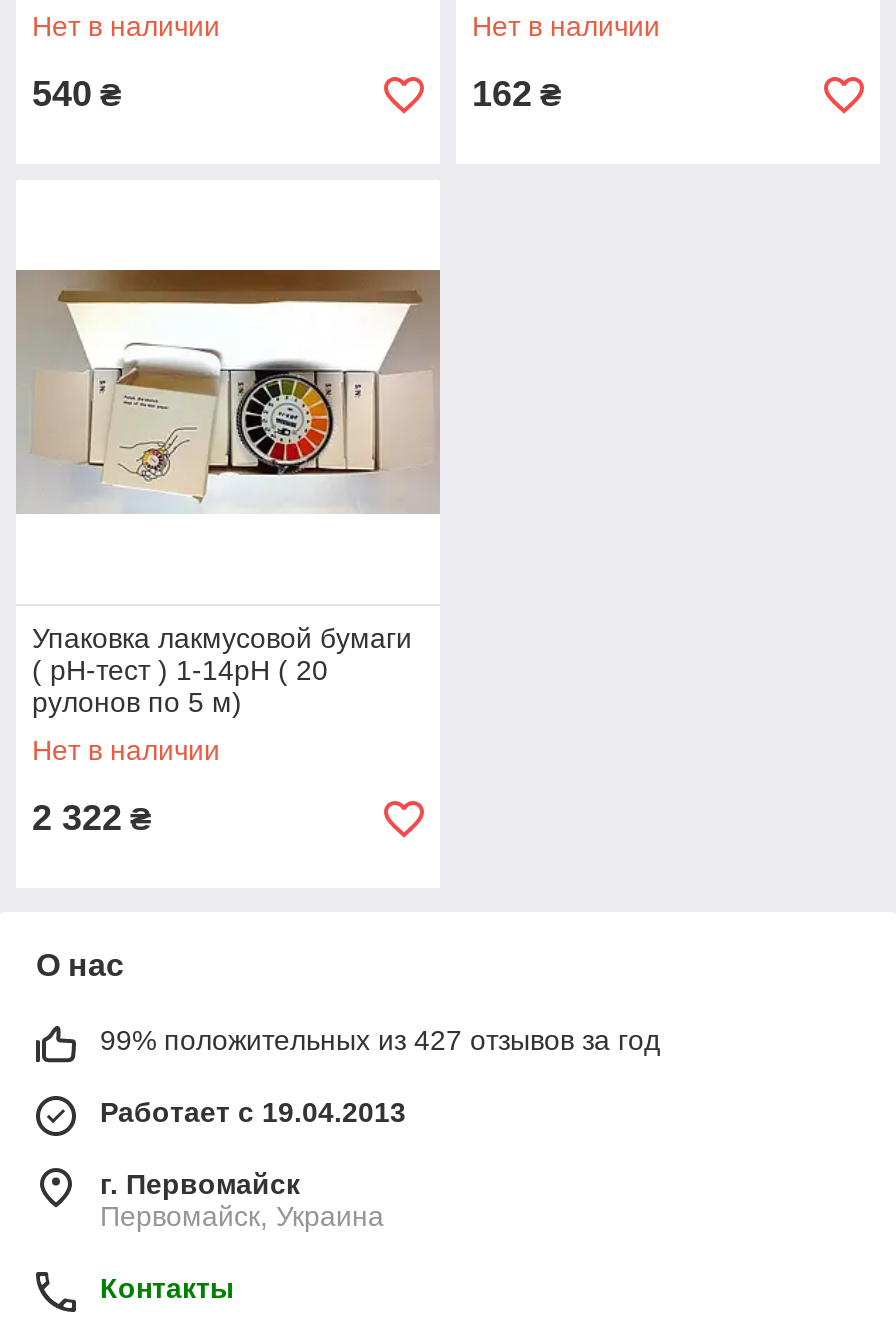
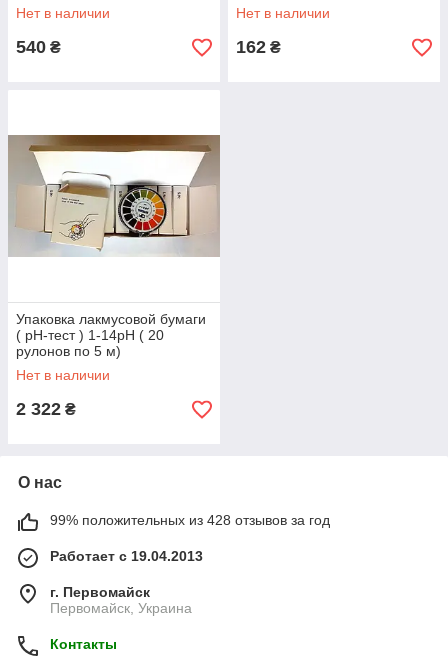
[100,1024,660,1056] 99% положительных из 427 отзывов за год -> [50,512,330,528] 99% положительных из 428 отзывов за год

